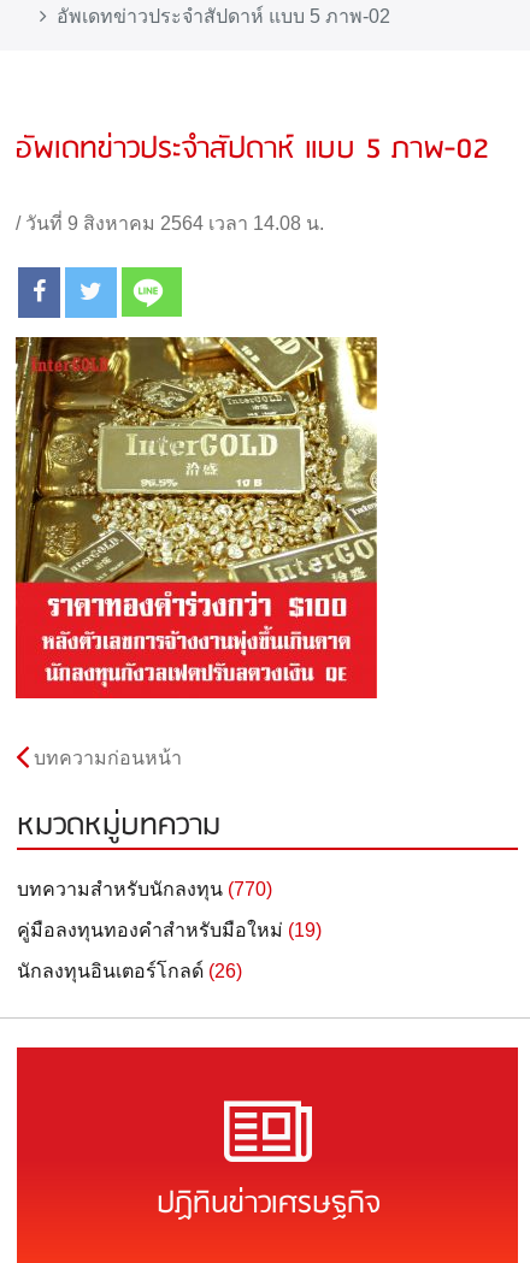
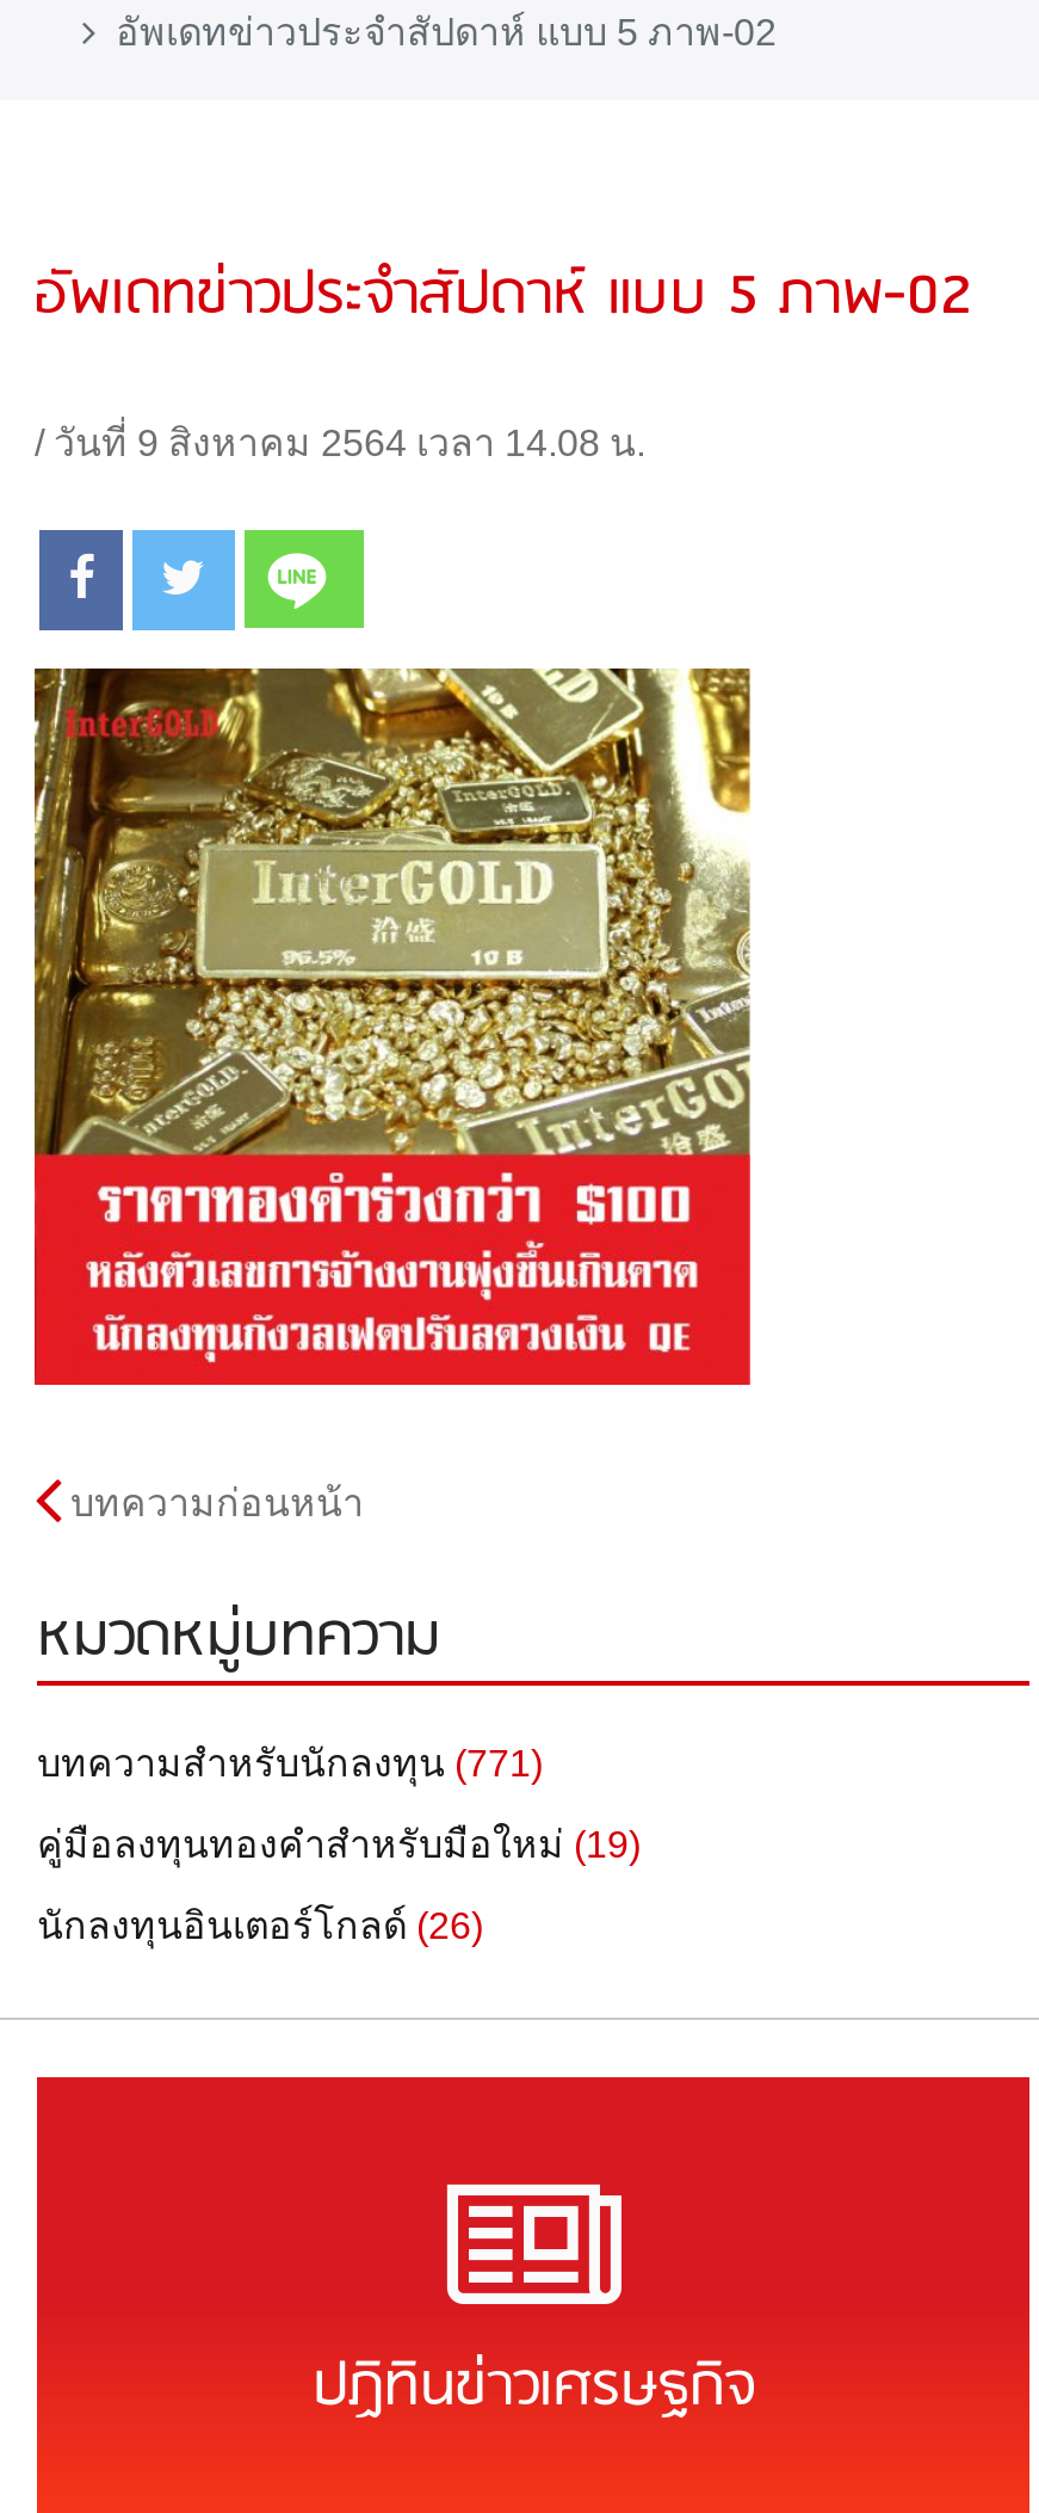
[17,879,272,899] บทความสำหรับนักลงทุน (770) -> [37,1743,543,1784] บทความสำหรับนักลงทุน (771)

